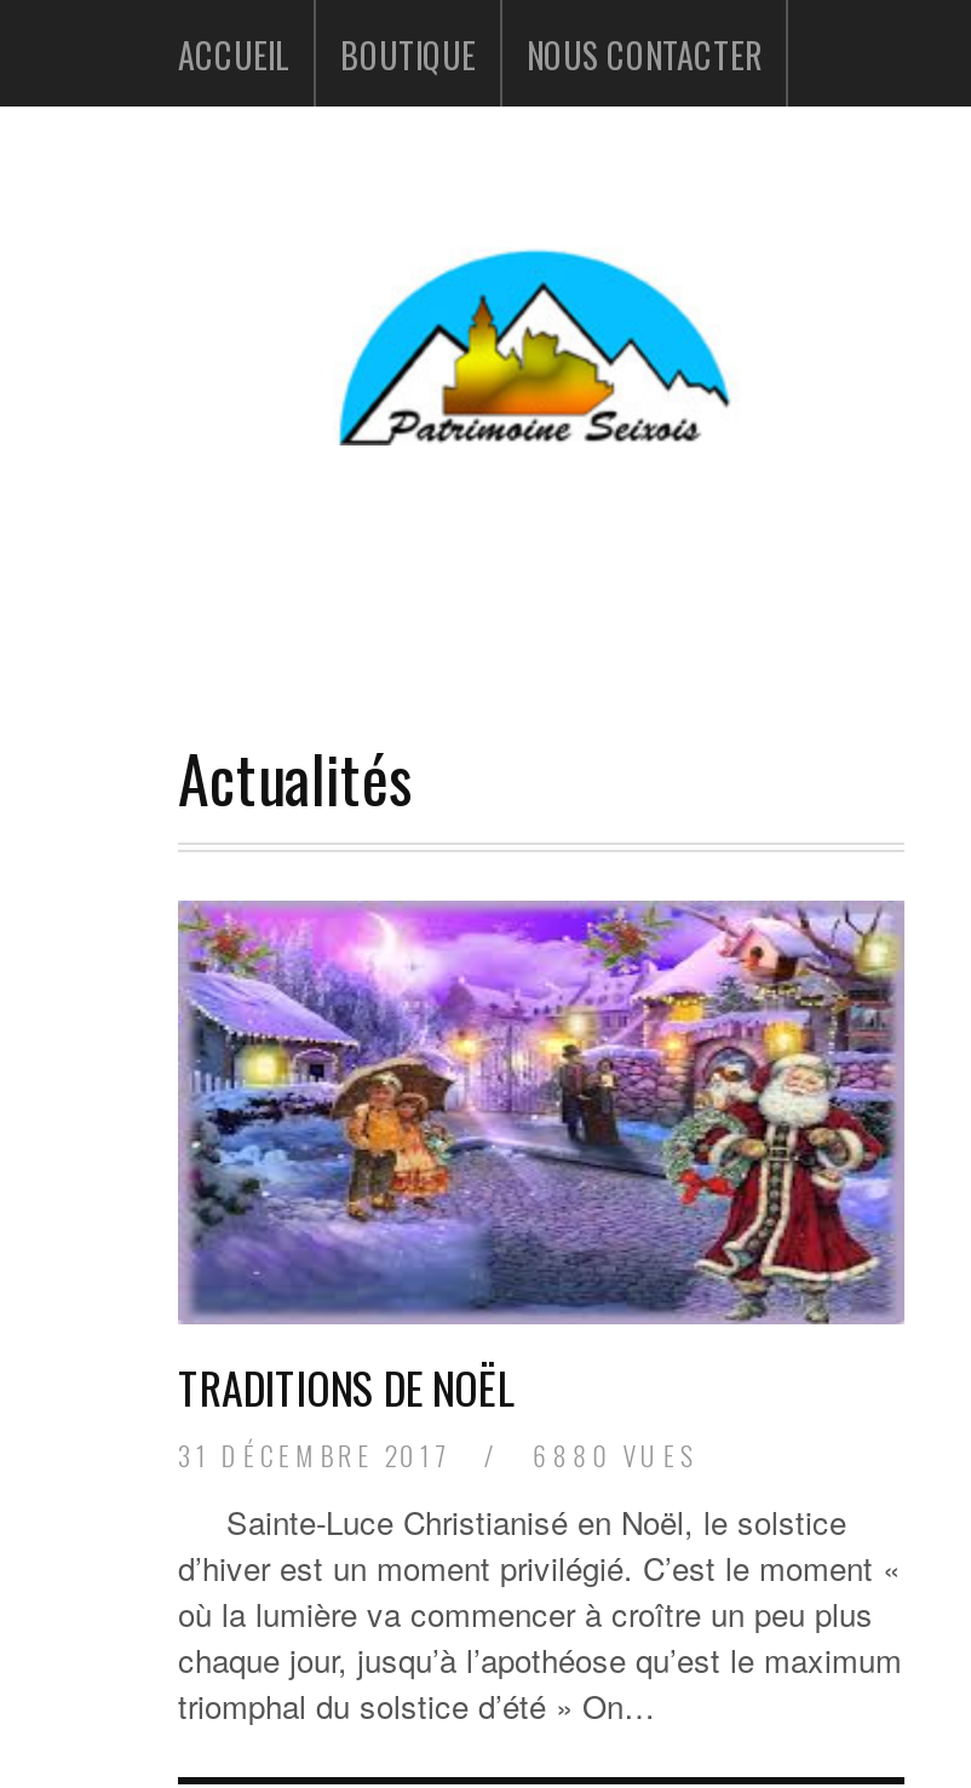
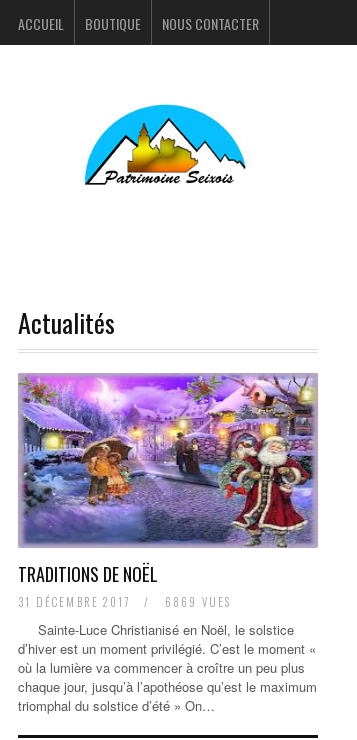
[523,1436,695,1474] 6880 VUES -> [161,594,232,610] 6869 VUES

